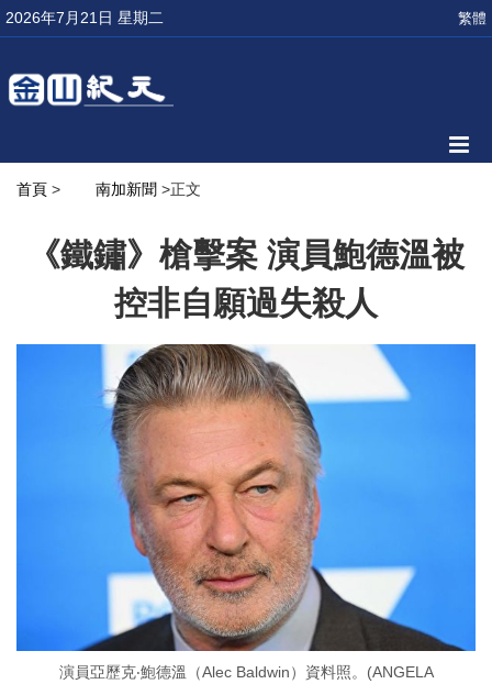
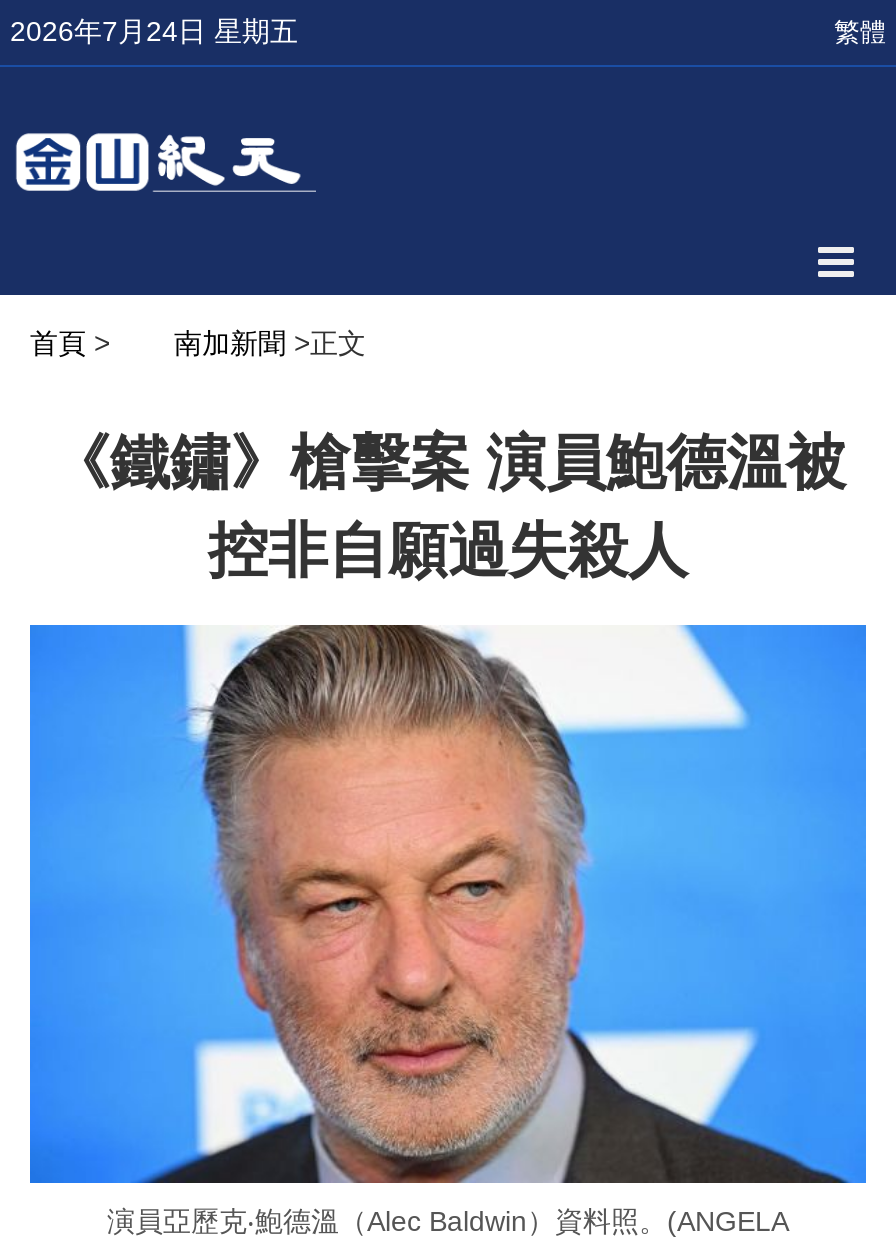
[5,9,164,26] 2026年7月21日 星期二 -> [10,15,298,47] 2026年7月24日 星期五

